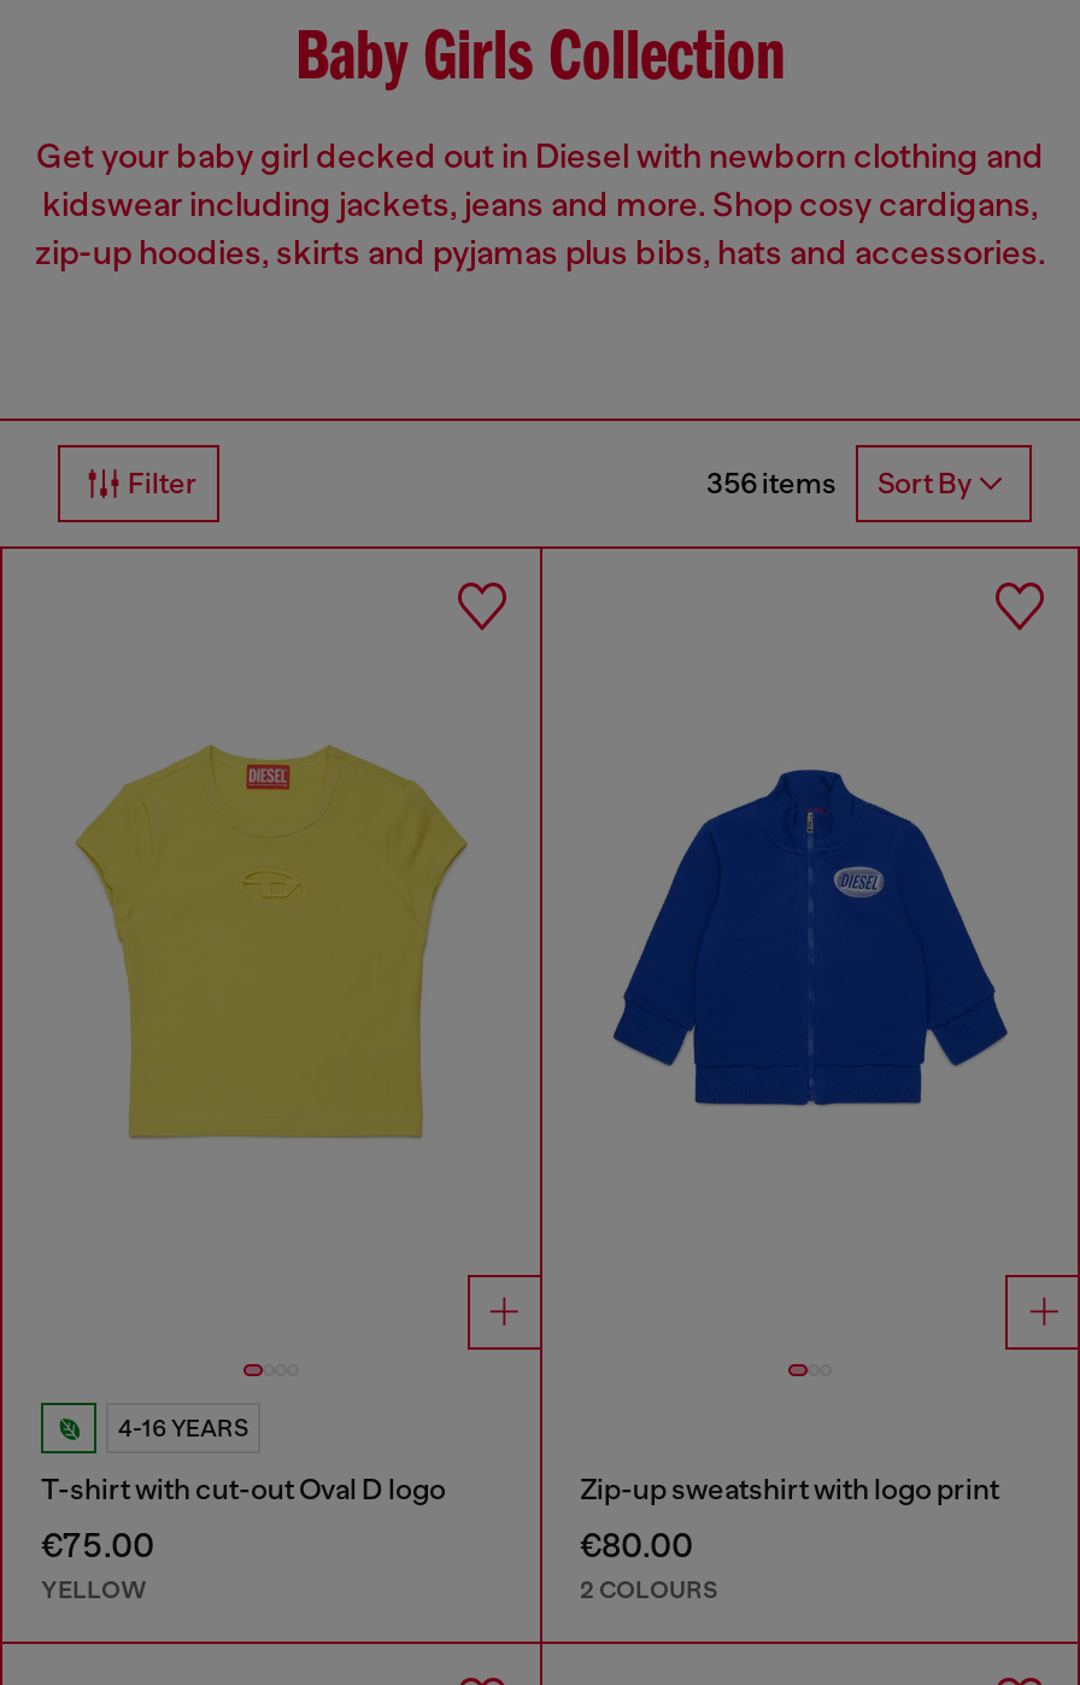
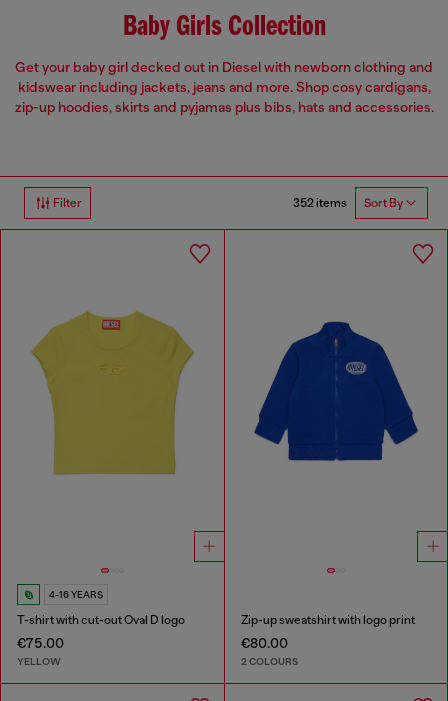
[706,467,972,502] 356 items Sort By -> [293,196,403,210] 352 items Sort By

